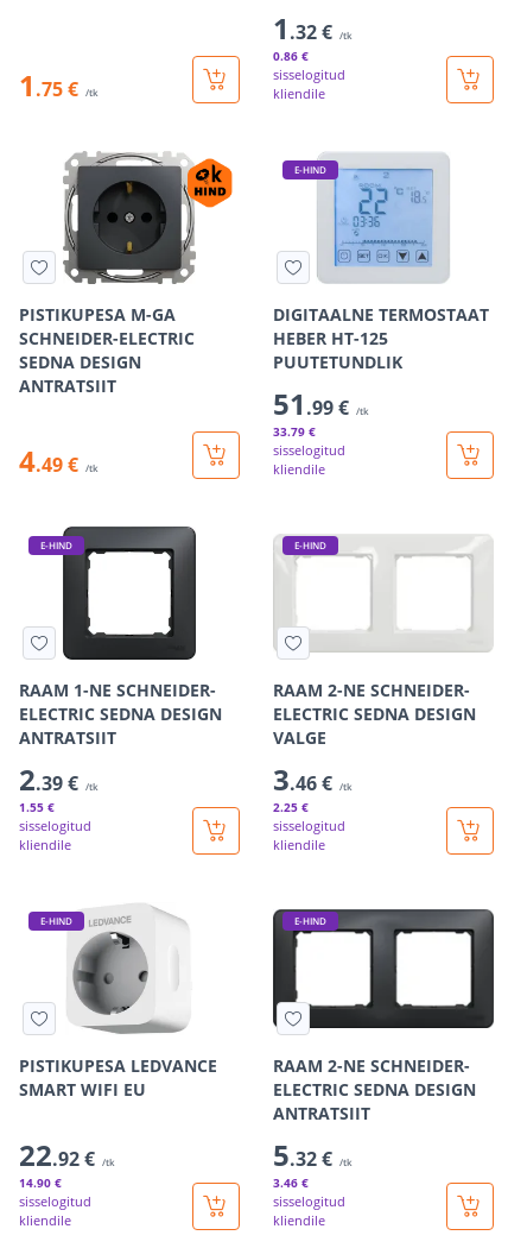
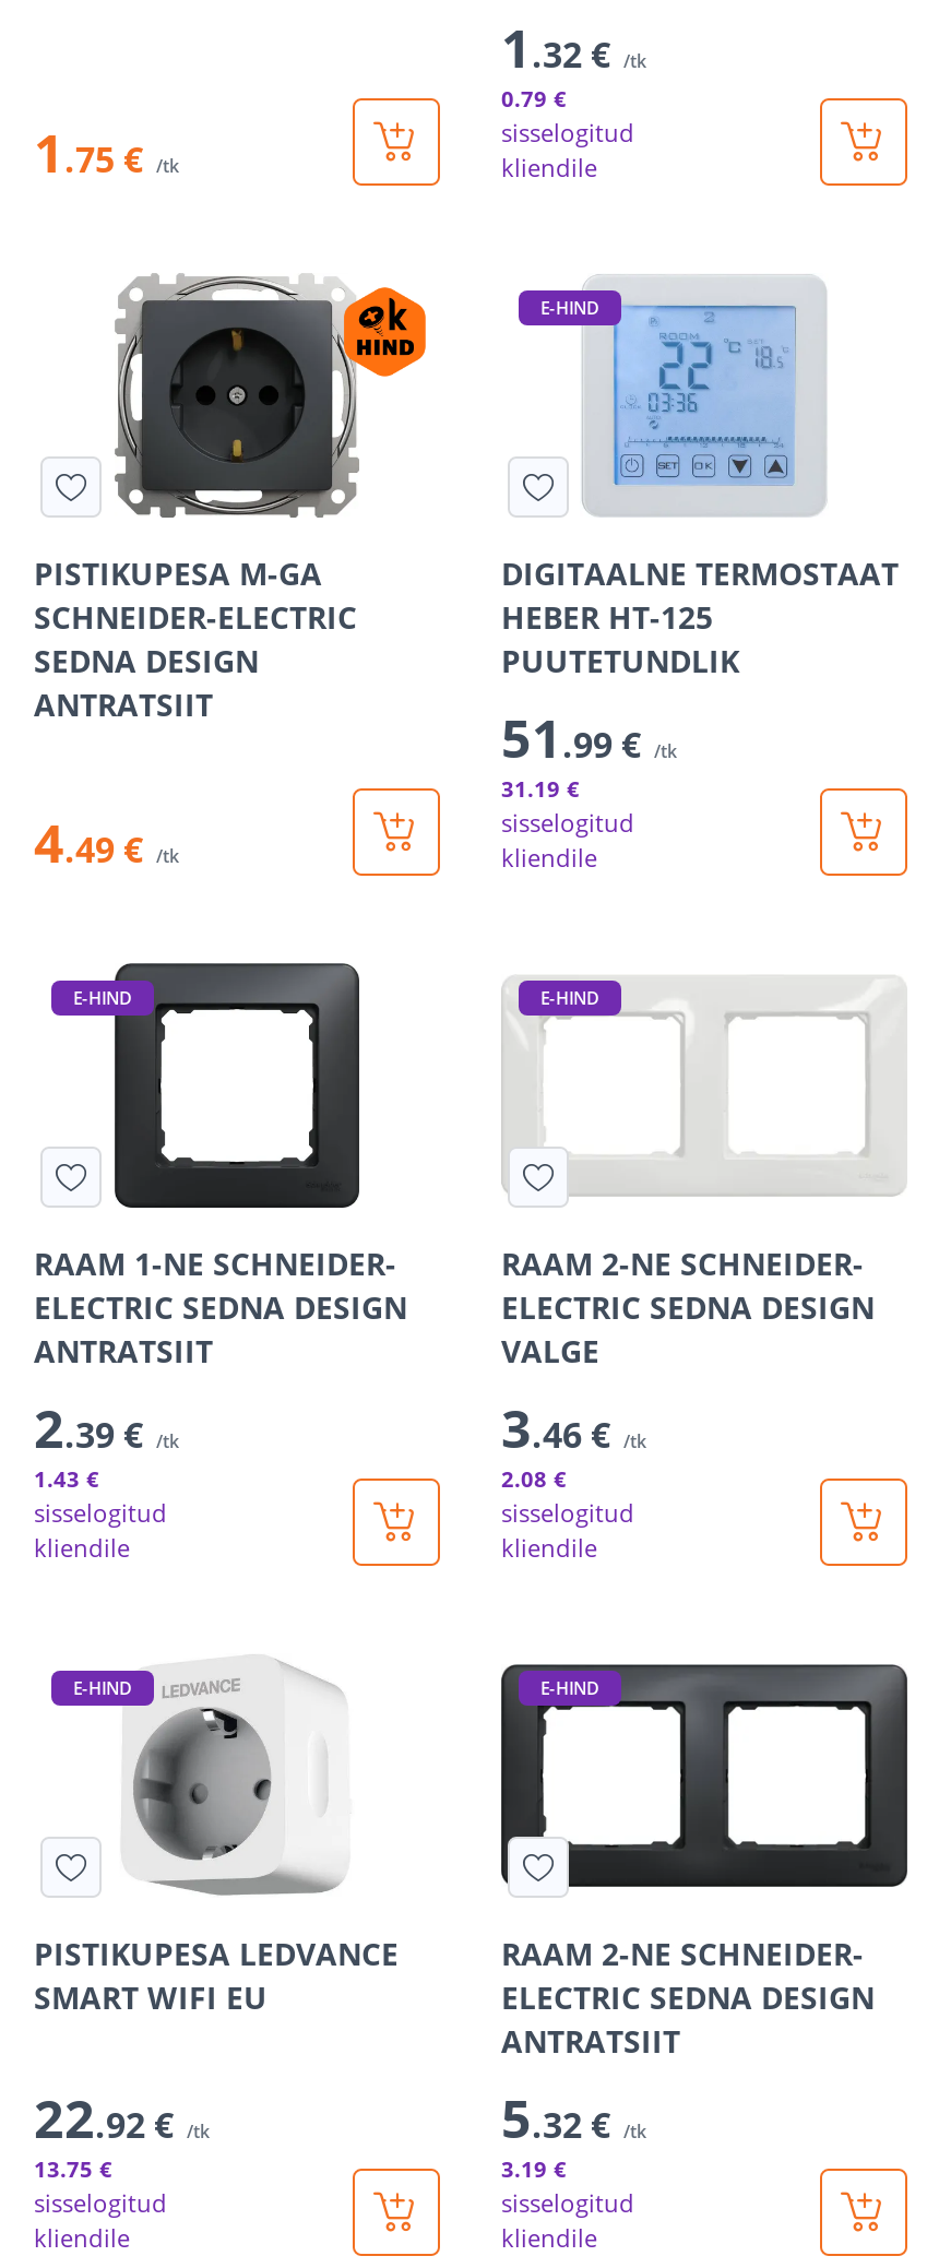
[273,48,309,64] 0.86 € -> [501,83,567,114] 0.79 €
[273,423,316,440] 33.79 € -> [501,773,580,804] 31.19 €
[19,799,55,815] 1.55 € -> [34,1463,99,1494] 1.43 €
[273,799,309,815] 2.25 € -> [501,1463,567,1494] 2.08 €
[19,1174,62,1191] 14.90 € -> [34,2153,112,2184] 13.75 €
[273,1174,309,1191] 3.46 € -> [501,2153,567,2184] 3.19 €

